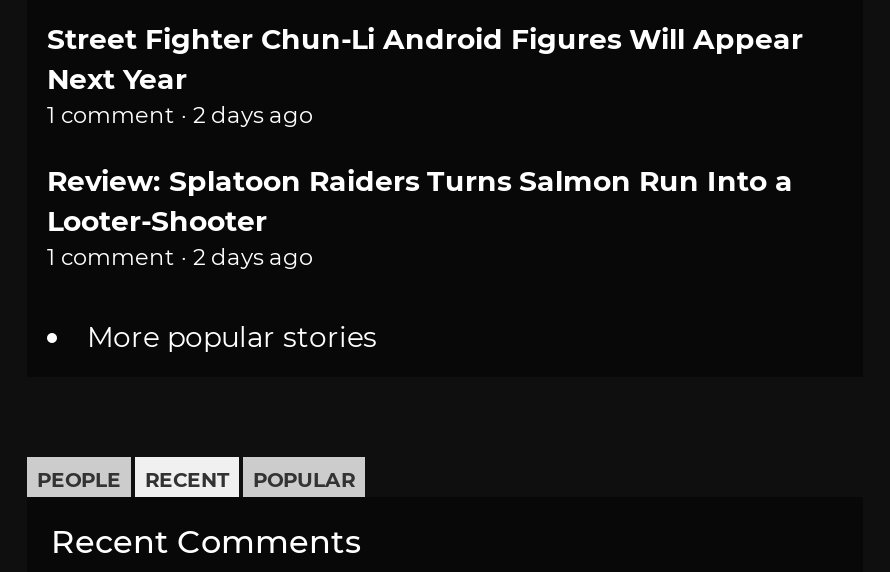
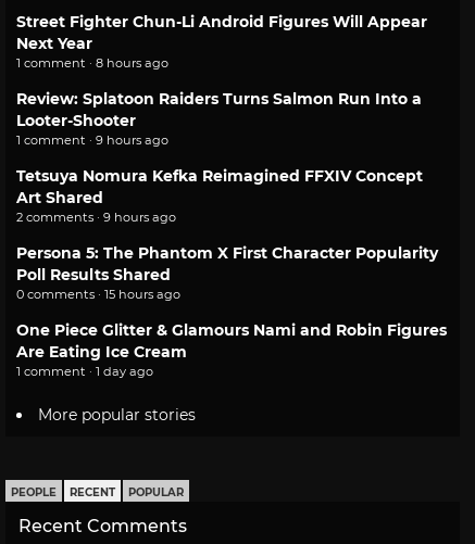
[47,101,313,129] 1 comment · 2 days ago -> [16,55,168,70] 1 comment · 8 hours ago
[47,243,313,271] 1 comment · 2 days ago -> [16,132,447,379] 1 comment · 9 hours ago | Tetsuya Nomura Kefka Reimagined FFXIV Concept | Art Shared | 2 comments · 9 hours ago | Persona 5: The Phantom X First Character Popularity | Poll Results Shared | 0 comments · 15 hours ago | One Piece Glitter & Glamours Nami and Robin Figures | Are Eating Ice Cream | 1 comment · 1 day ago

